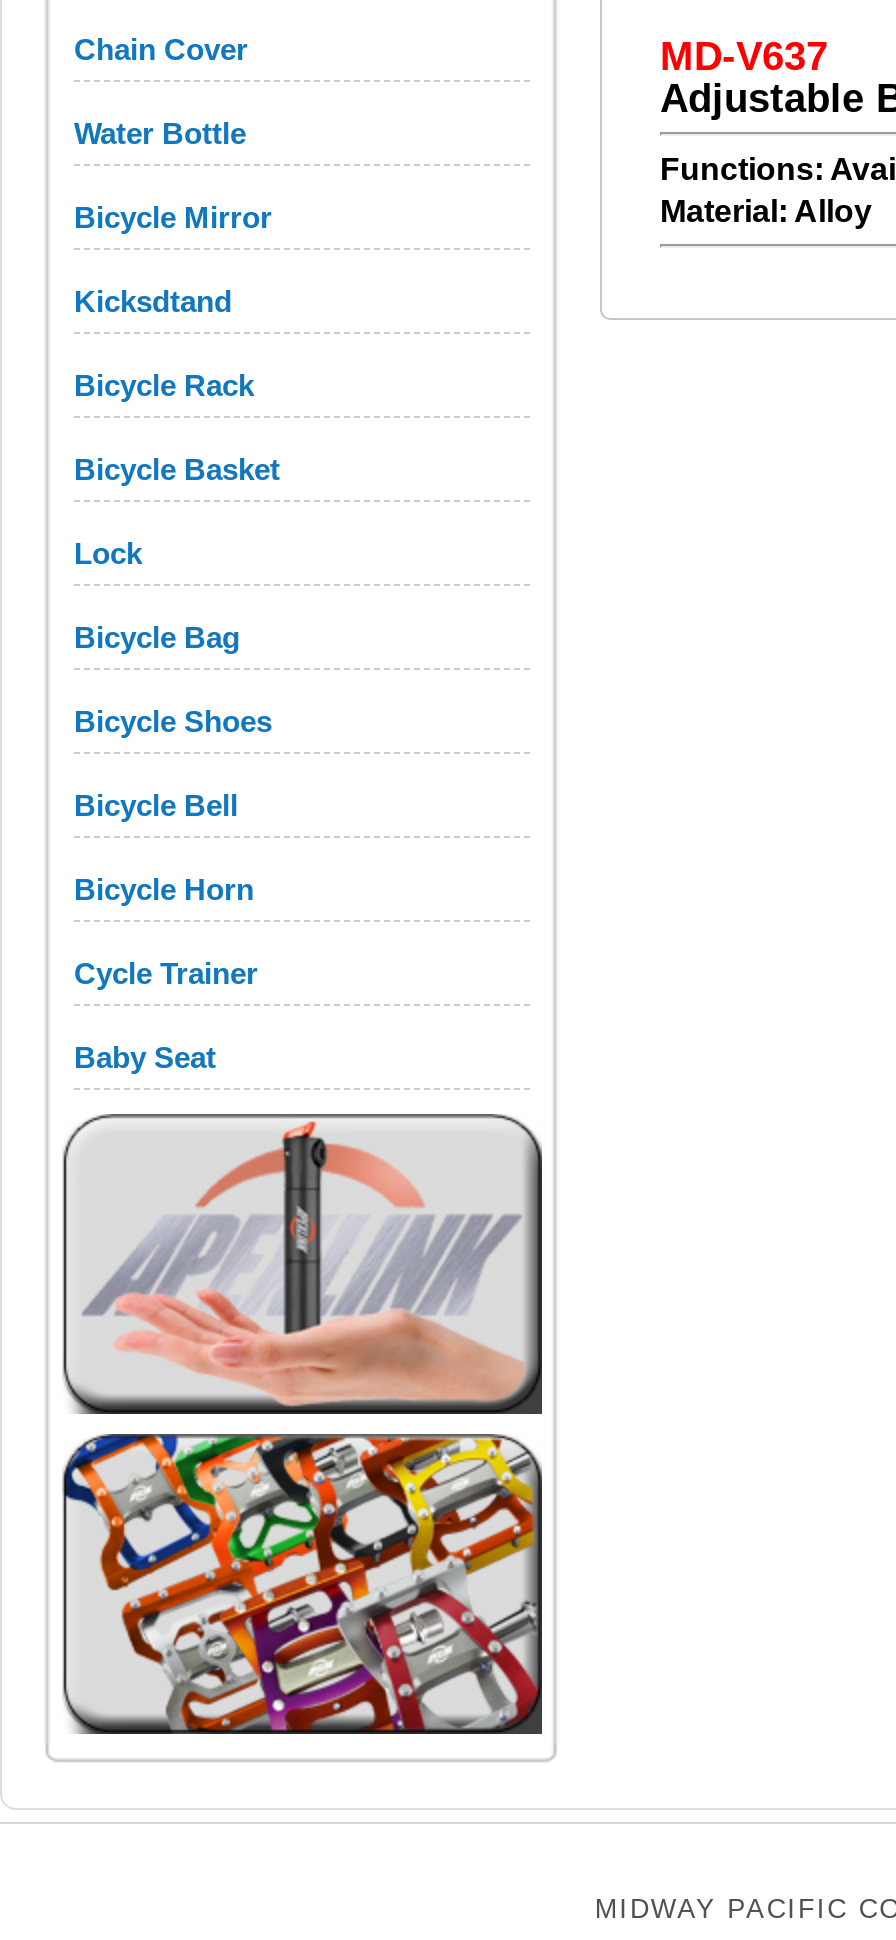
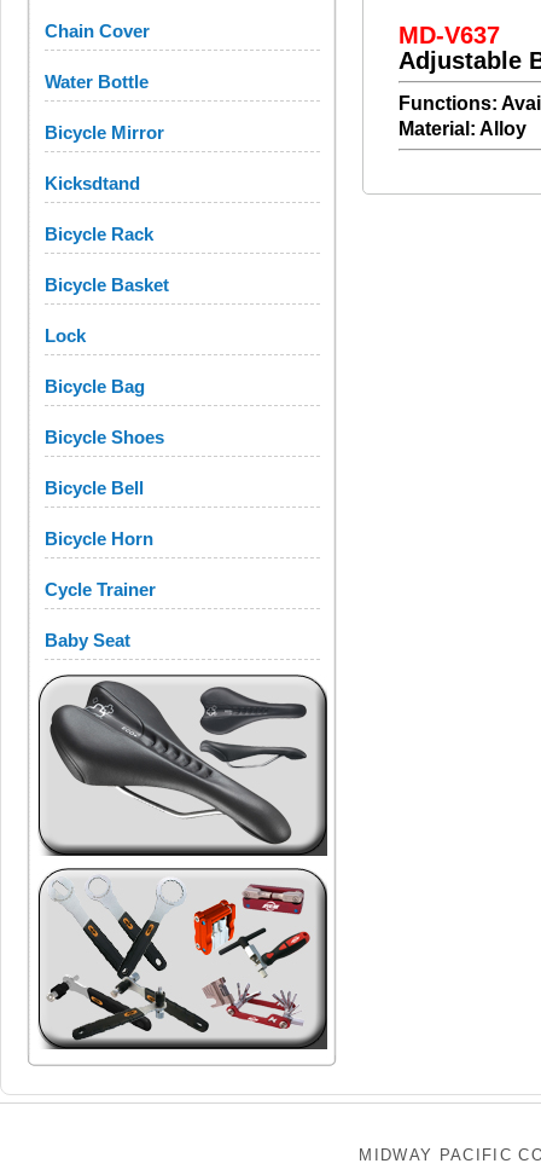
[82,1122,524,1406] [image] -> [48,678,316,850] [image]
[64,1434,538,1732] [image] -> [37,868,324,1048] [image]

